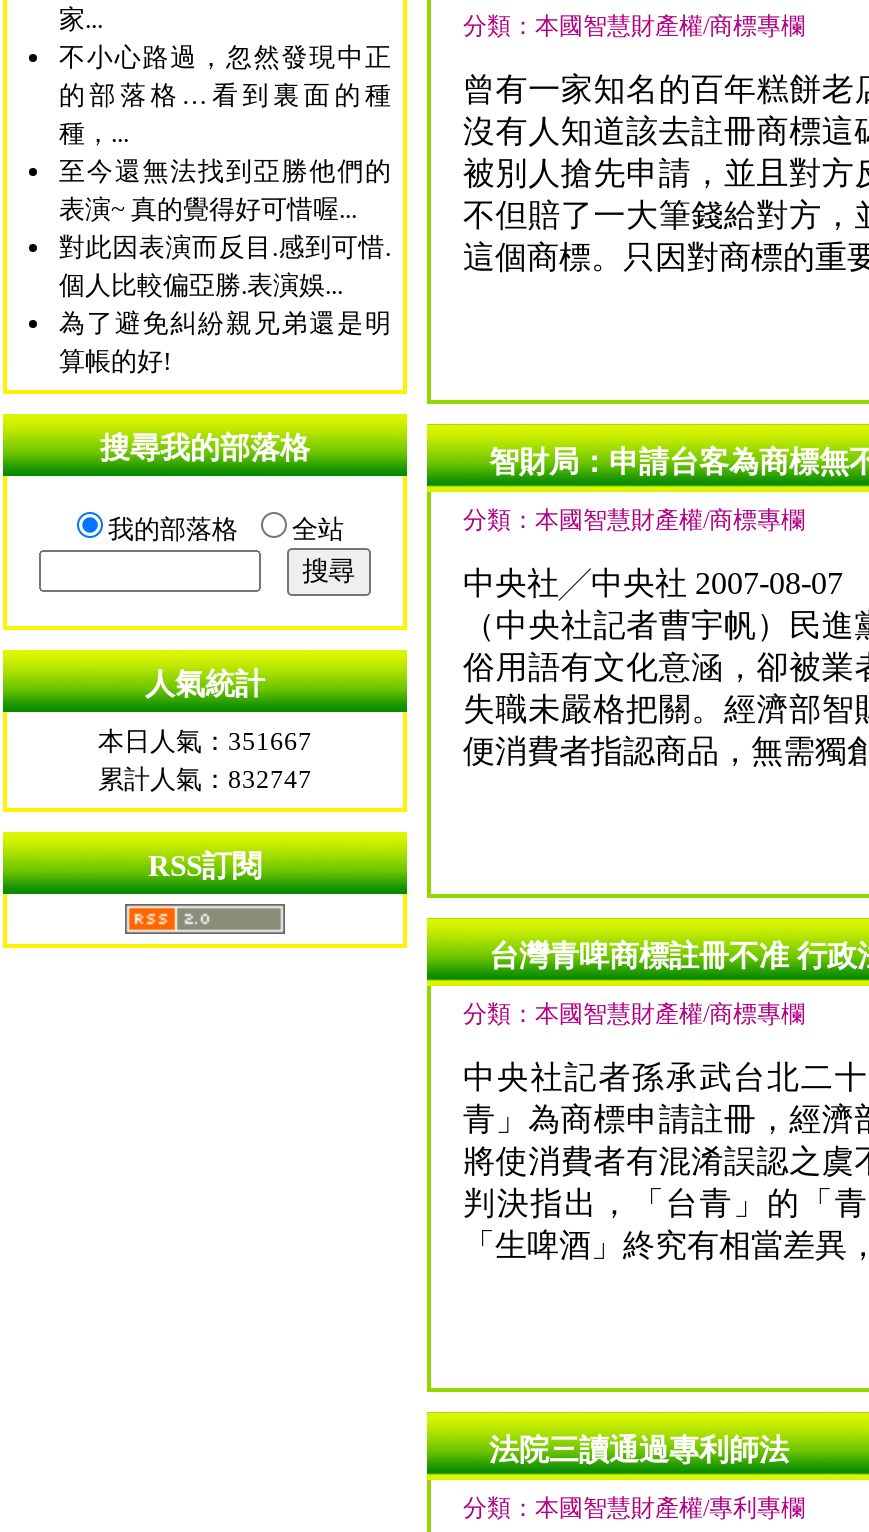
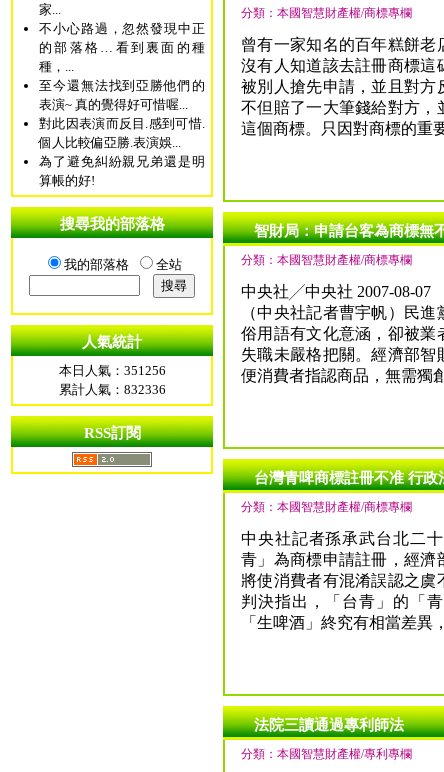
[98,726,312,756] 本日人氣：351667 -> [58,363,165,378] 本日人氣：351256
[98,764,312,794] 累計人氣：832747 -> [58,382,165,397] 累計人氣：832336

